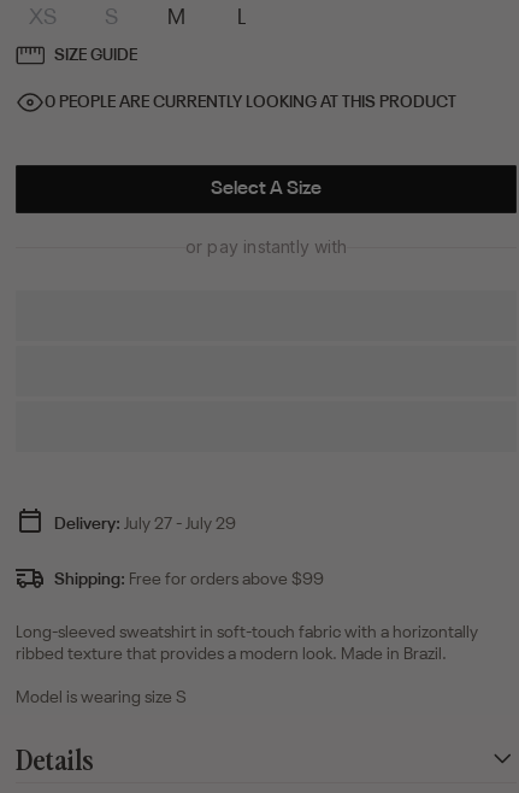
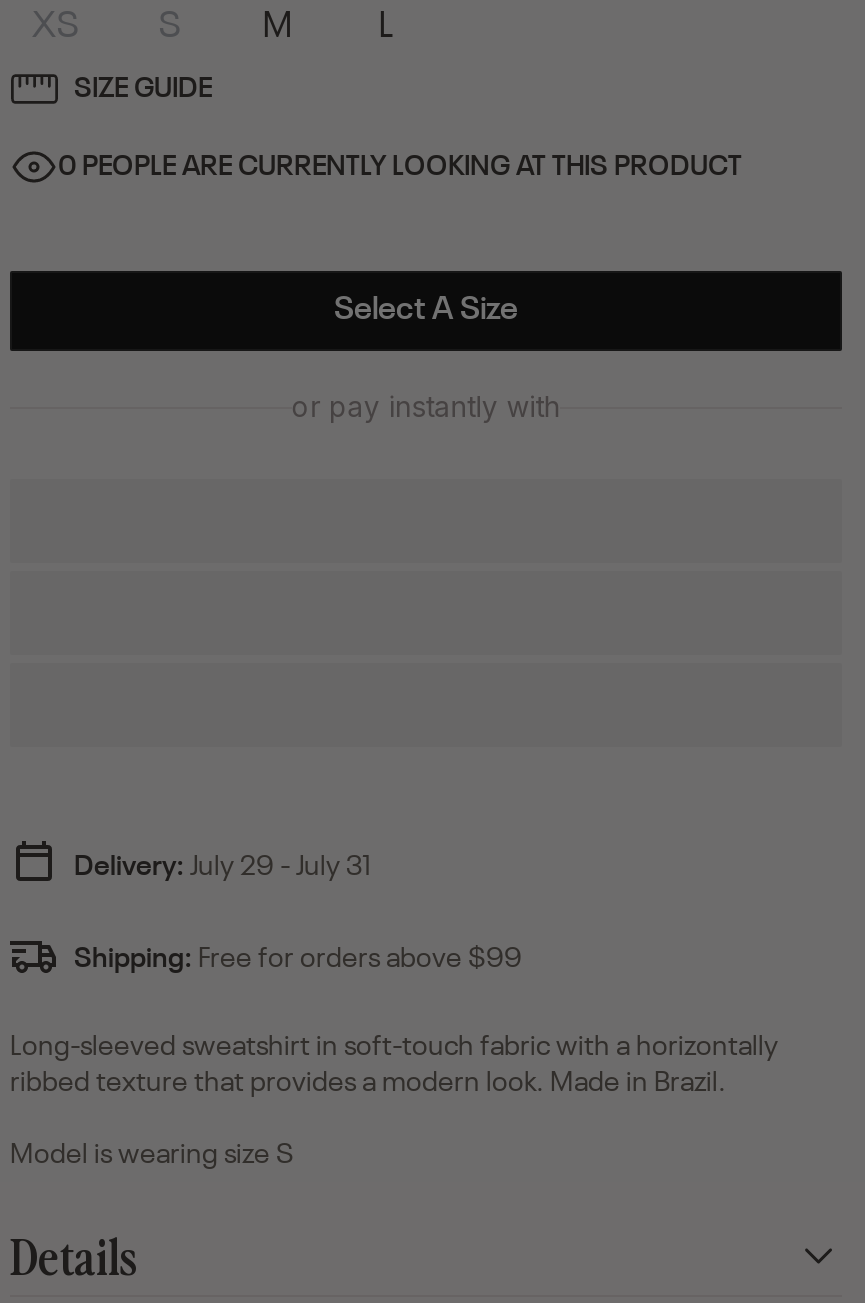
[54,516,236,533] Delivery: July 27 - July 29 -> [74,853,370,881] Delivery: July 29 - July 31

